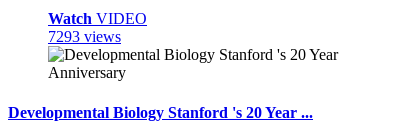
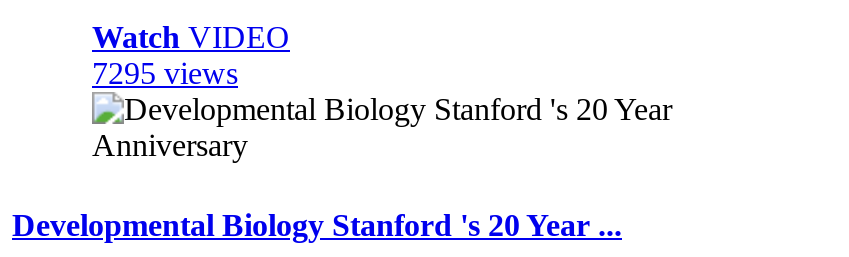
[48,28,121,45] 7293 views -> [92,56,238,90] 7295 views

